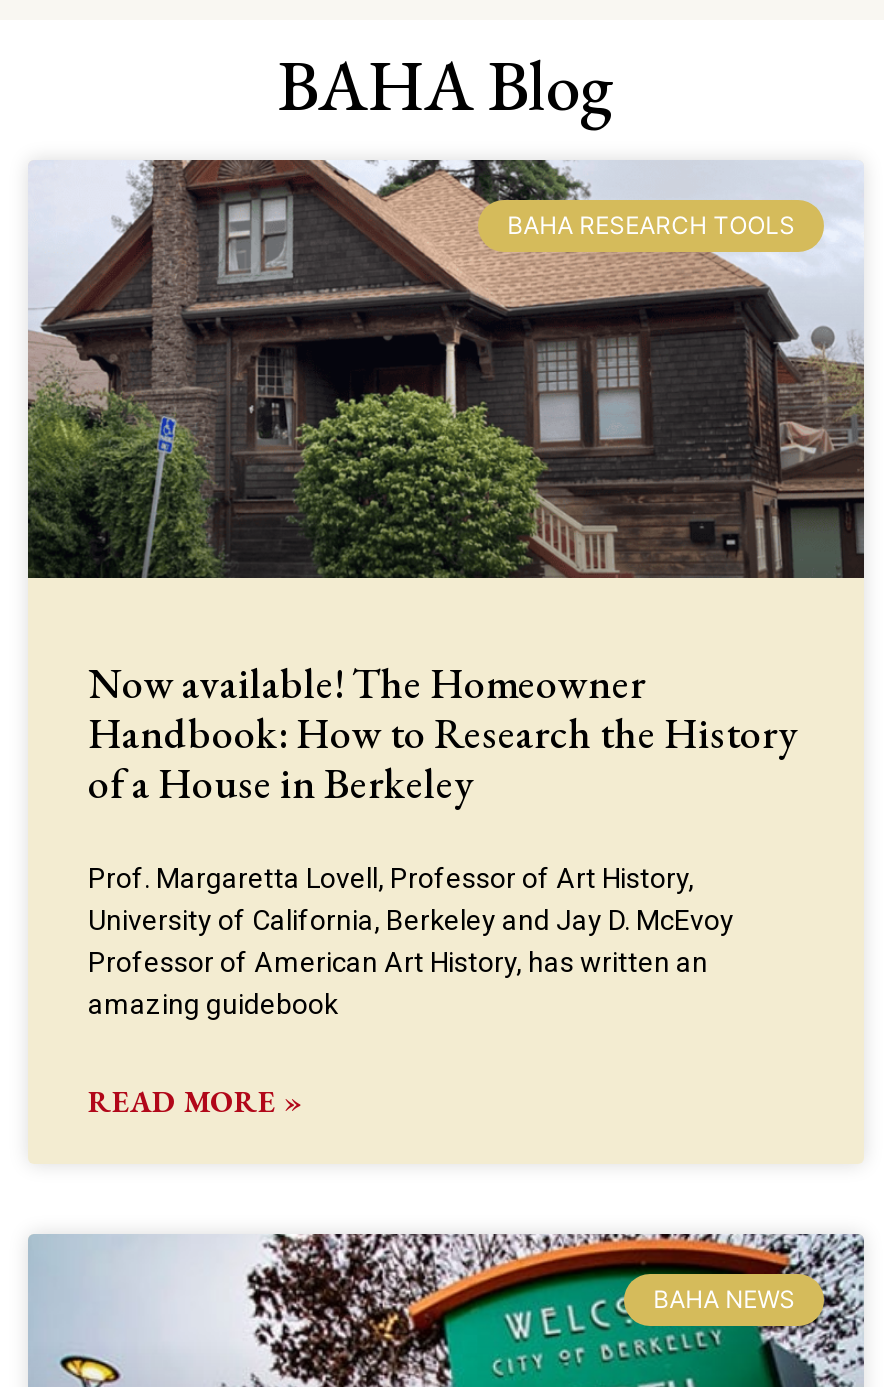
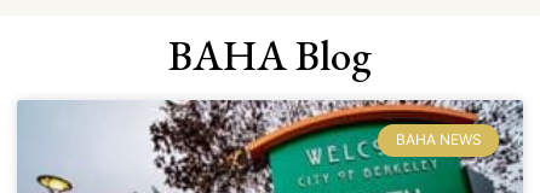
[26,159,866,1165] [image] | BAHA RESEARCH TOOLS -> none
[88,656,798,1120] Now available! The Homeowner | Handbook: How to Research the History | of a House in Berkeley | Prof. Margaretta Lovell, Professor of Art History, | University of California, Berkeley and Jay D. McEvoy | Professor of American Art History, has written an | amazing guidebook | READ MORE » -> none

